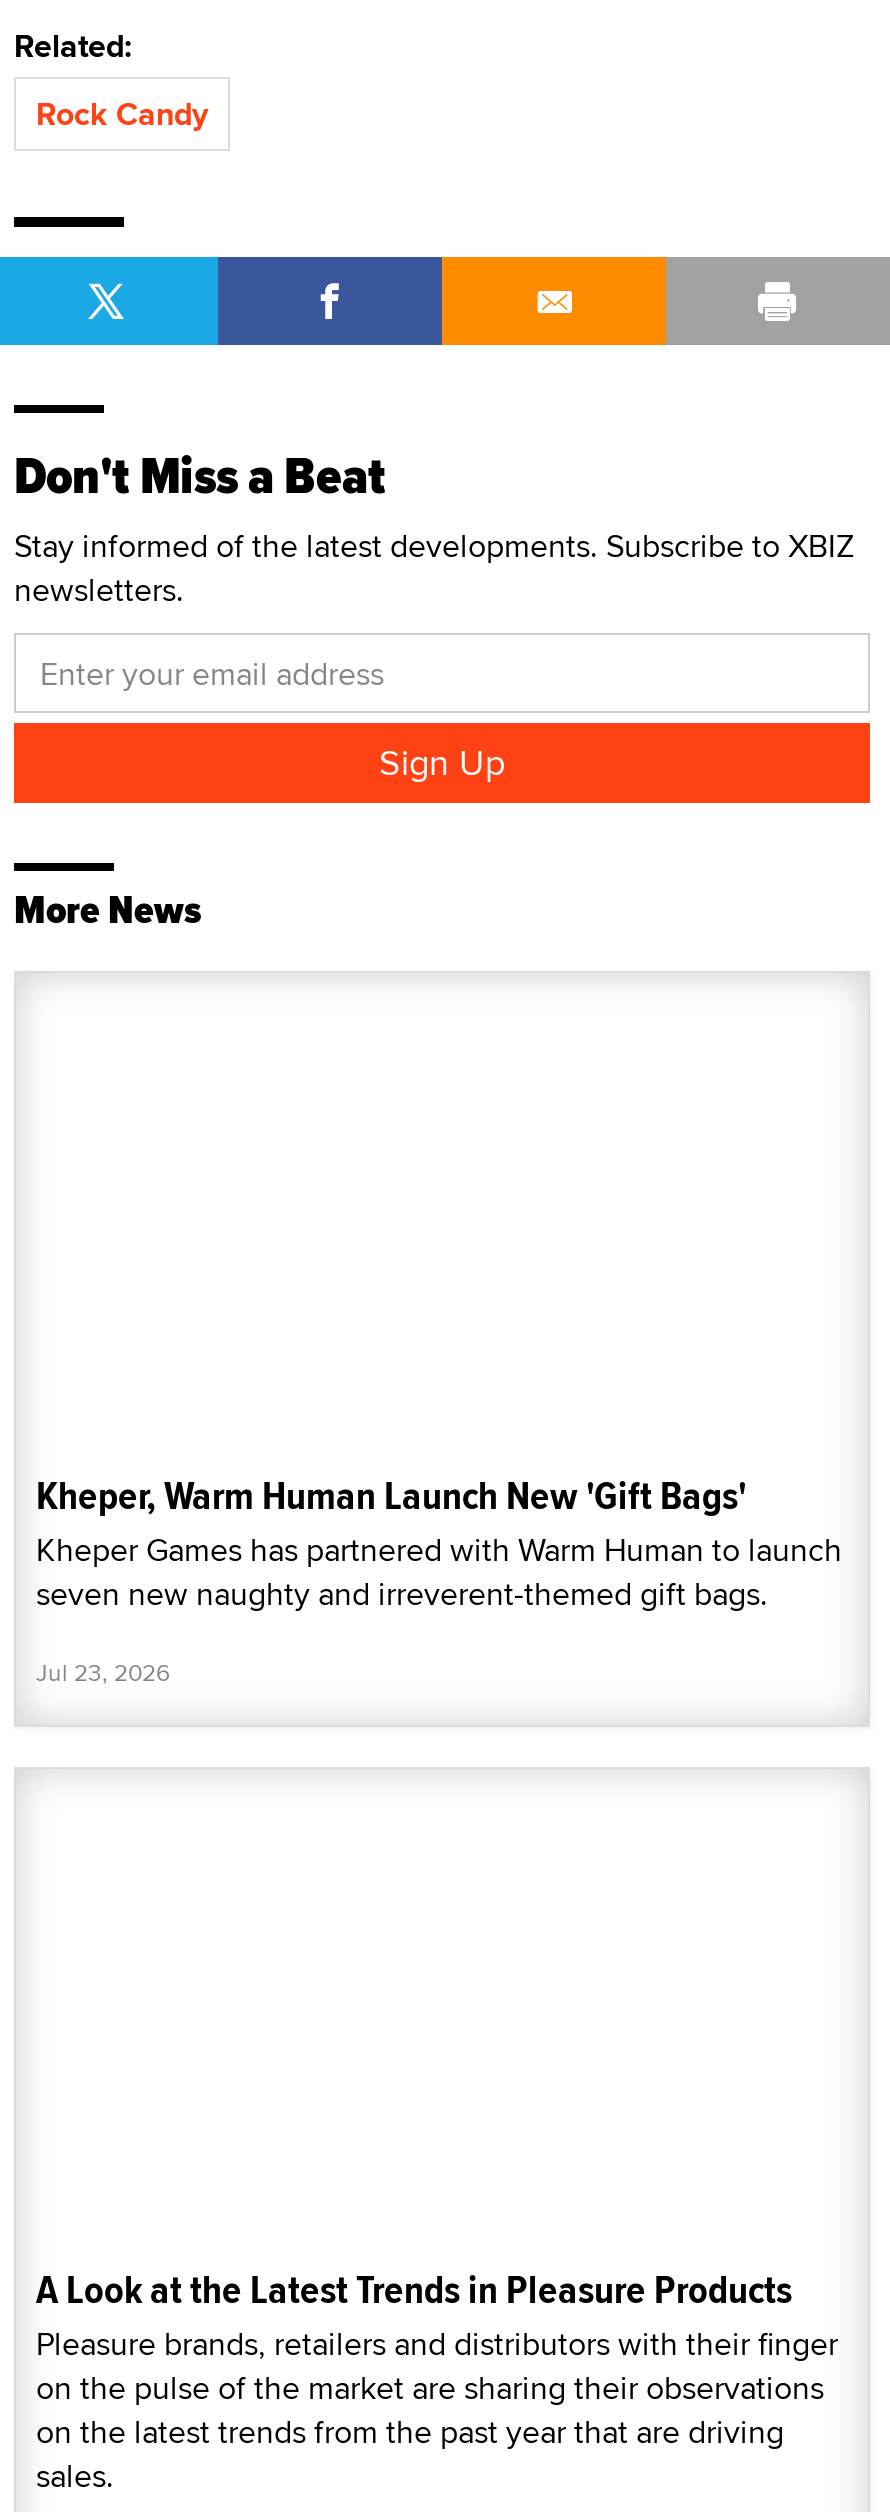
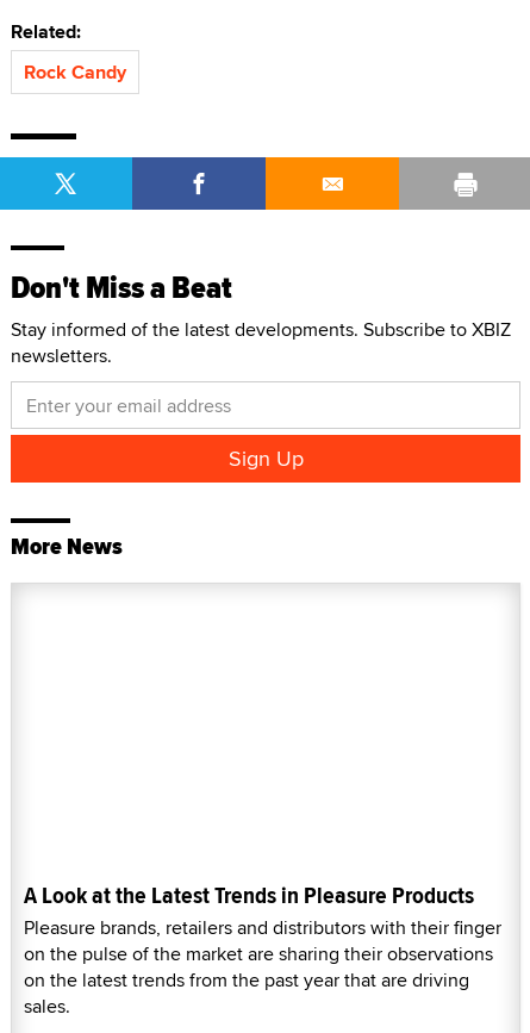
[36,1466,842,1688] Kheper, Warm Human Launch New 'Gift Bags' | Kheper Games has partnered with Warm Human to launch | seven new naughty and irreverent-themed gift bags. | Jul 23, 2026 -> none

